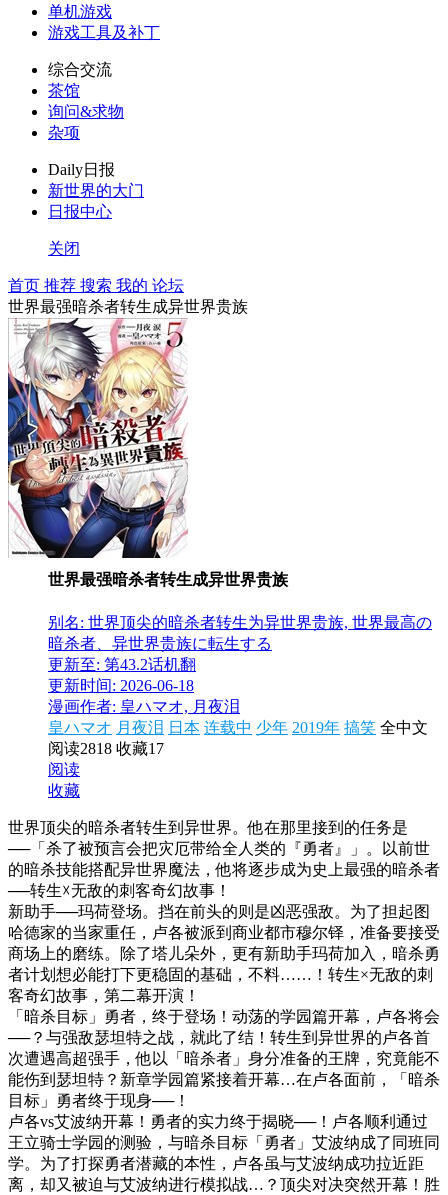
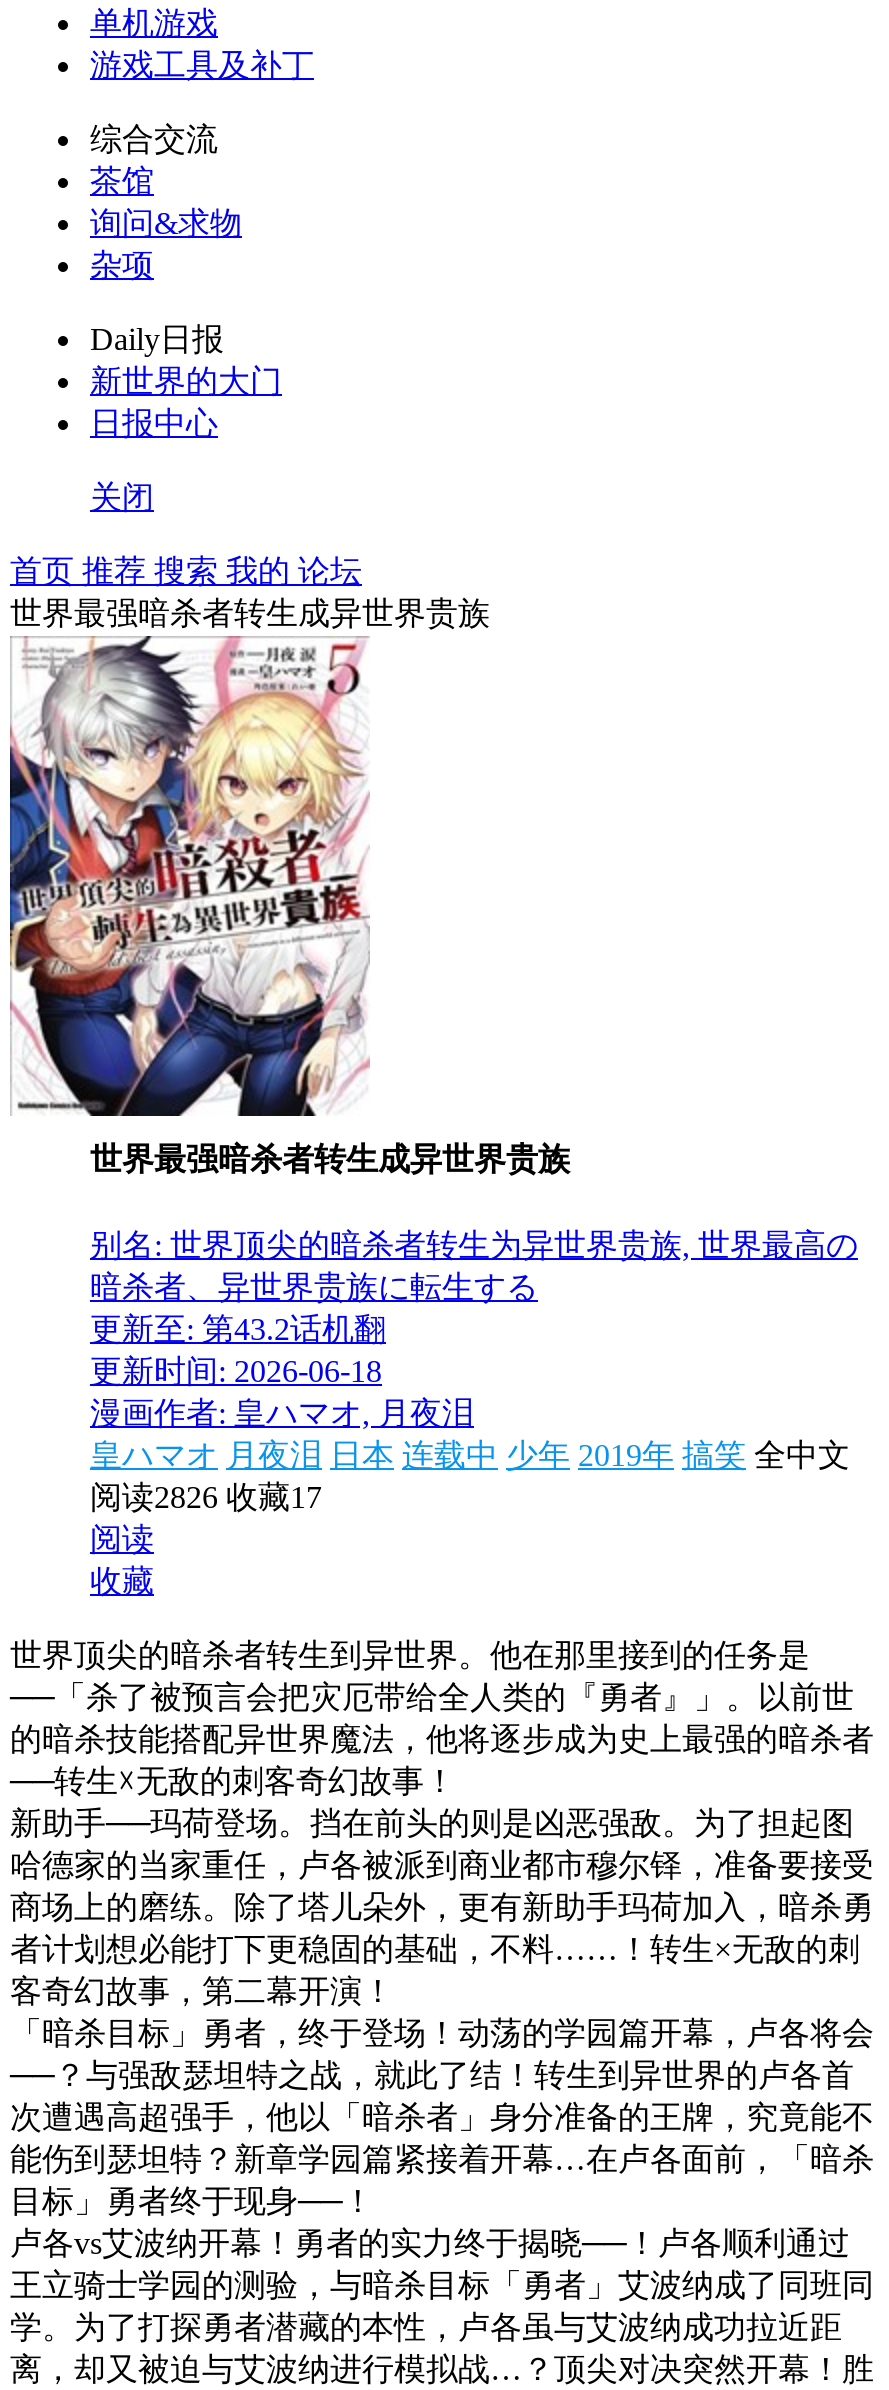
[48,740,164,757] 阅读2818 收藏17 -> [90,1479,322,1513] 阅读2826 收藏17

